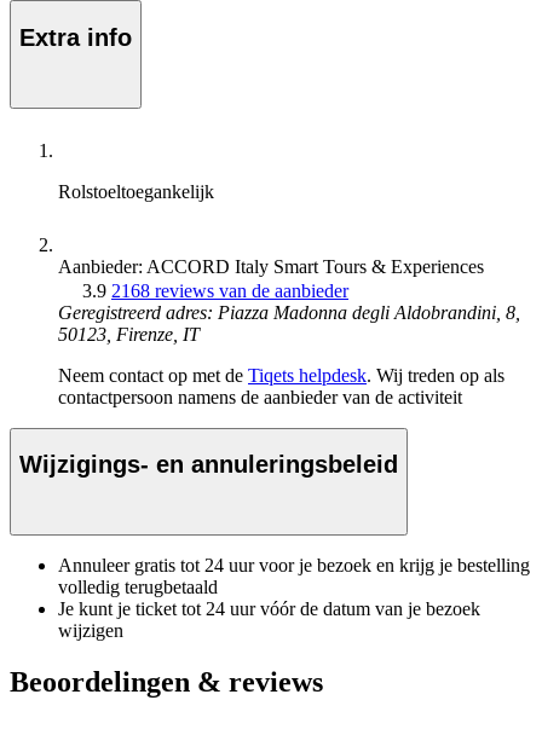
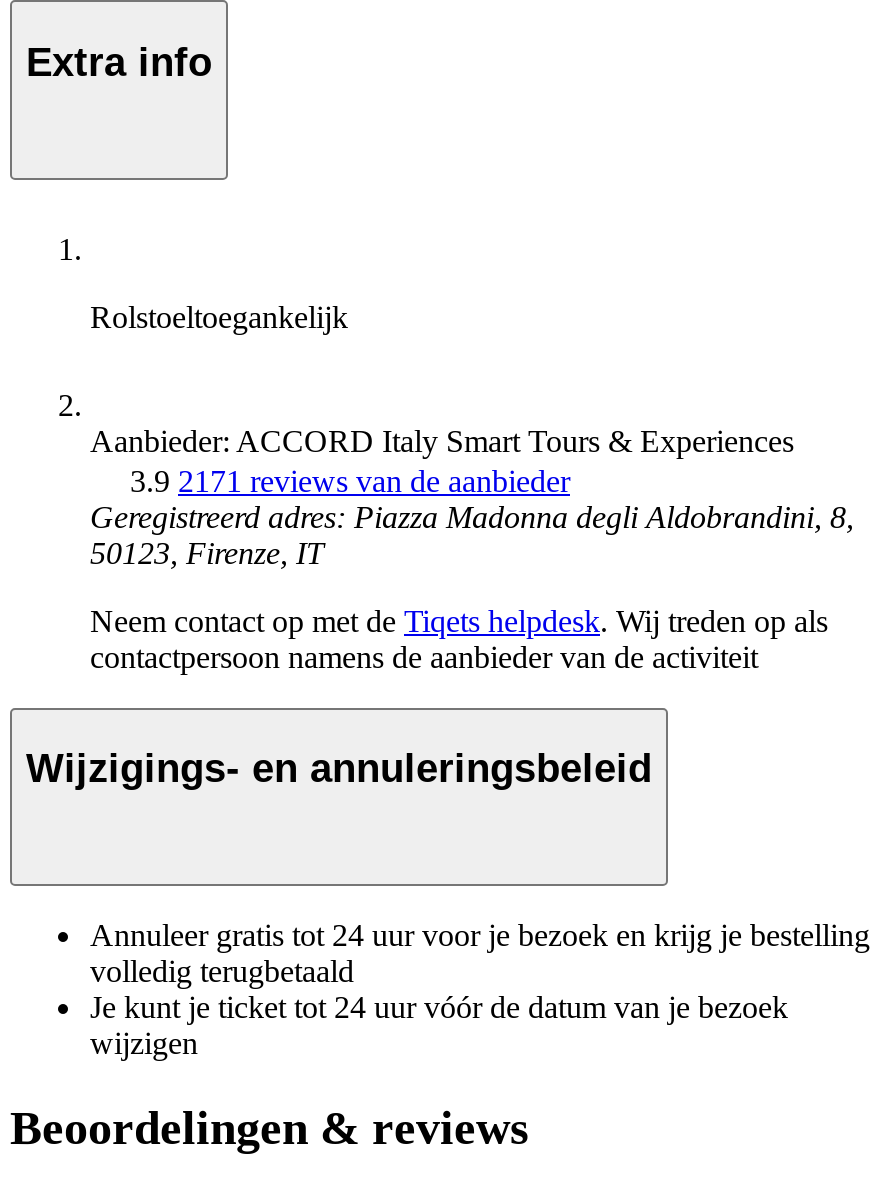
[82,280,348,301] 3.9 2168 reviews van de aanbieder -> [130,463,570,497] 3.9 2171 reviews van de aanbieder

